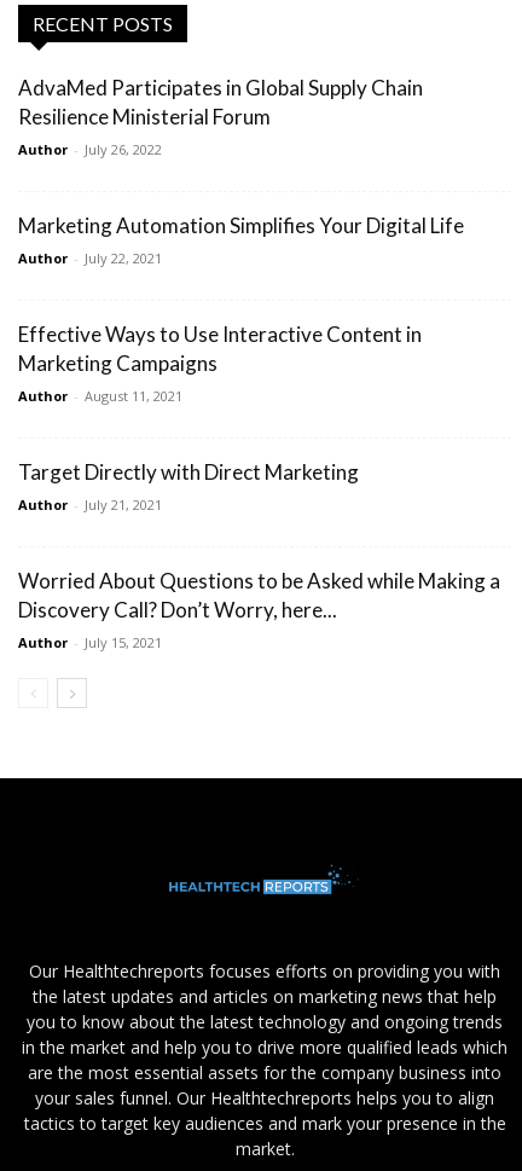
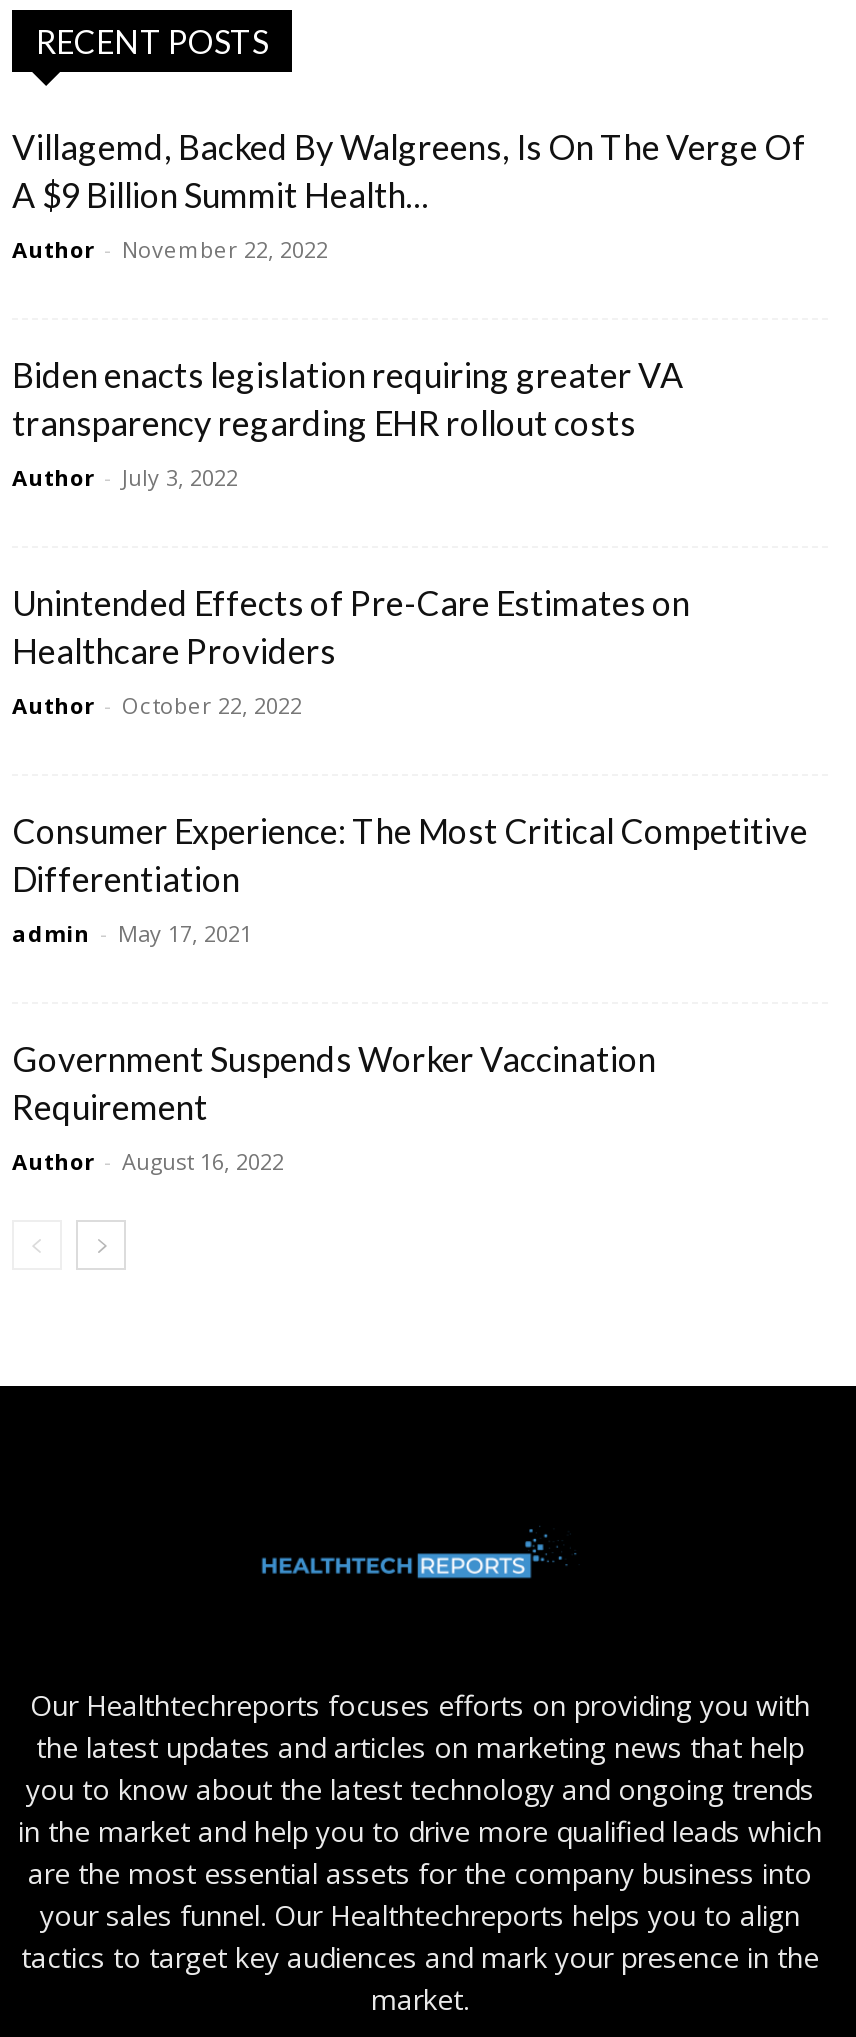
[18,76,423,159] AdvaMed Participates in Global Supply Chain | Resilience Ministerial Forum | Author - July 26, 2022 -> [12,127,806,265] Villagemd, Backed By Walgreens, Is On The Verge Of | A $9 Billion Summit Health... | Author - November 22, 2022
[18,213,464,268] Marketing Automation Simplifies Your Digital Life | Author - July 22, 2021 -> [12,355,684,493] Biden enacts legislation requiring greater VA | transparency regarding EHR rollout costs | Author - July 3, 2022
[18,322,422,405] Effective Ways to Use Interactive Content in | Marketing Campaigns | Author - August 11, 2021 -> [12,583,690,721] Unintended Effects of Pre-Care Estimates on | Healthcare Providers | Author - October 22, 2022
[18,460,359,514] Target Directly with Direct Marketing | Author - July 21, 2021 -> [12,811,808,949] Consumer Experience: The Most Critical Competitive | Differentiation | admin - May 17, 2021
[18,569,500,652] Worried About Questions to be Asked while Making a | Discovery Call? Don’t Worry, here... | Author - July 15, 2021 -> [12,1039,656,1177] Government Suspends Worker Vaccination | Requirement | Author - August 16, 2022

